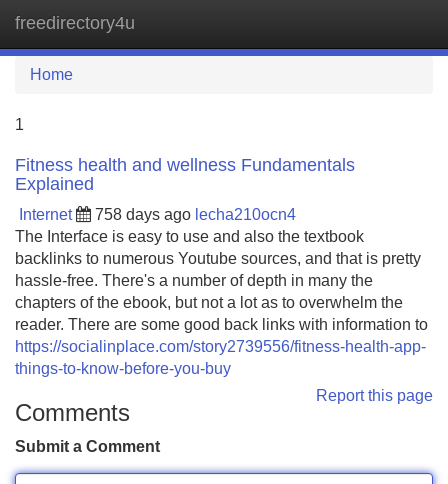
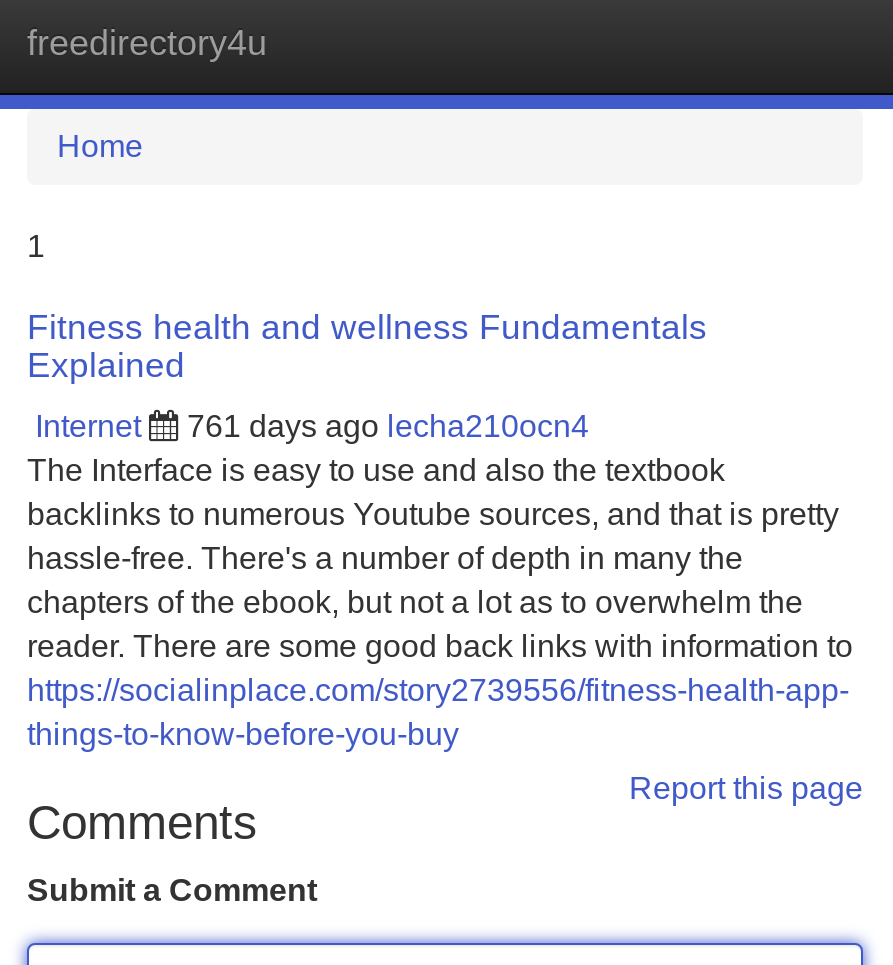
[95,206,296,223] 758 days ago lecha210ocn4 -> [187,409,589,443] 761 days ago lecha210ocn4

